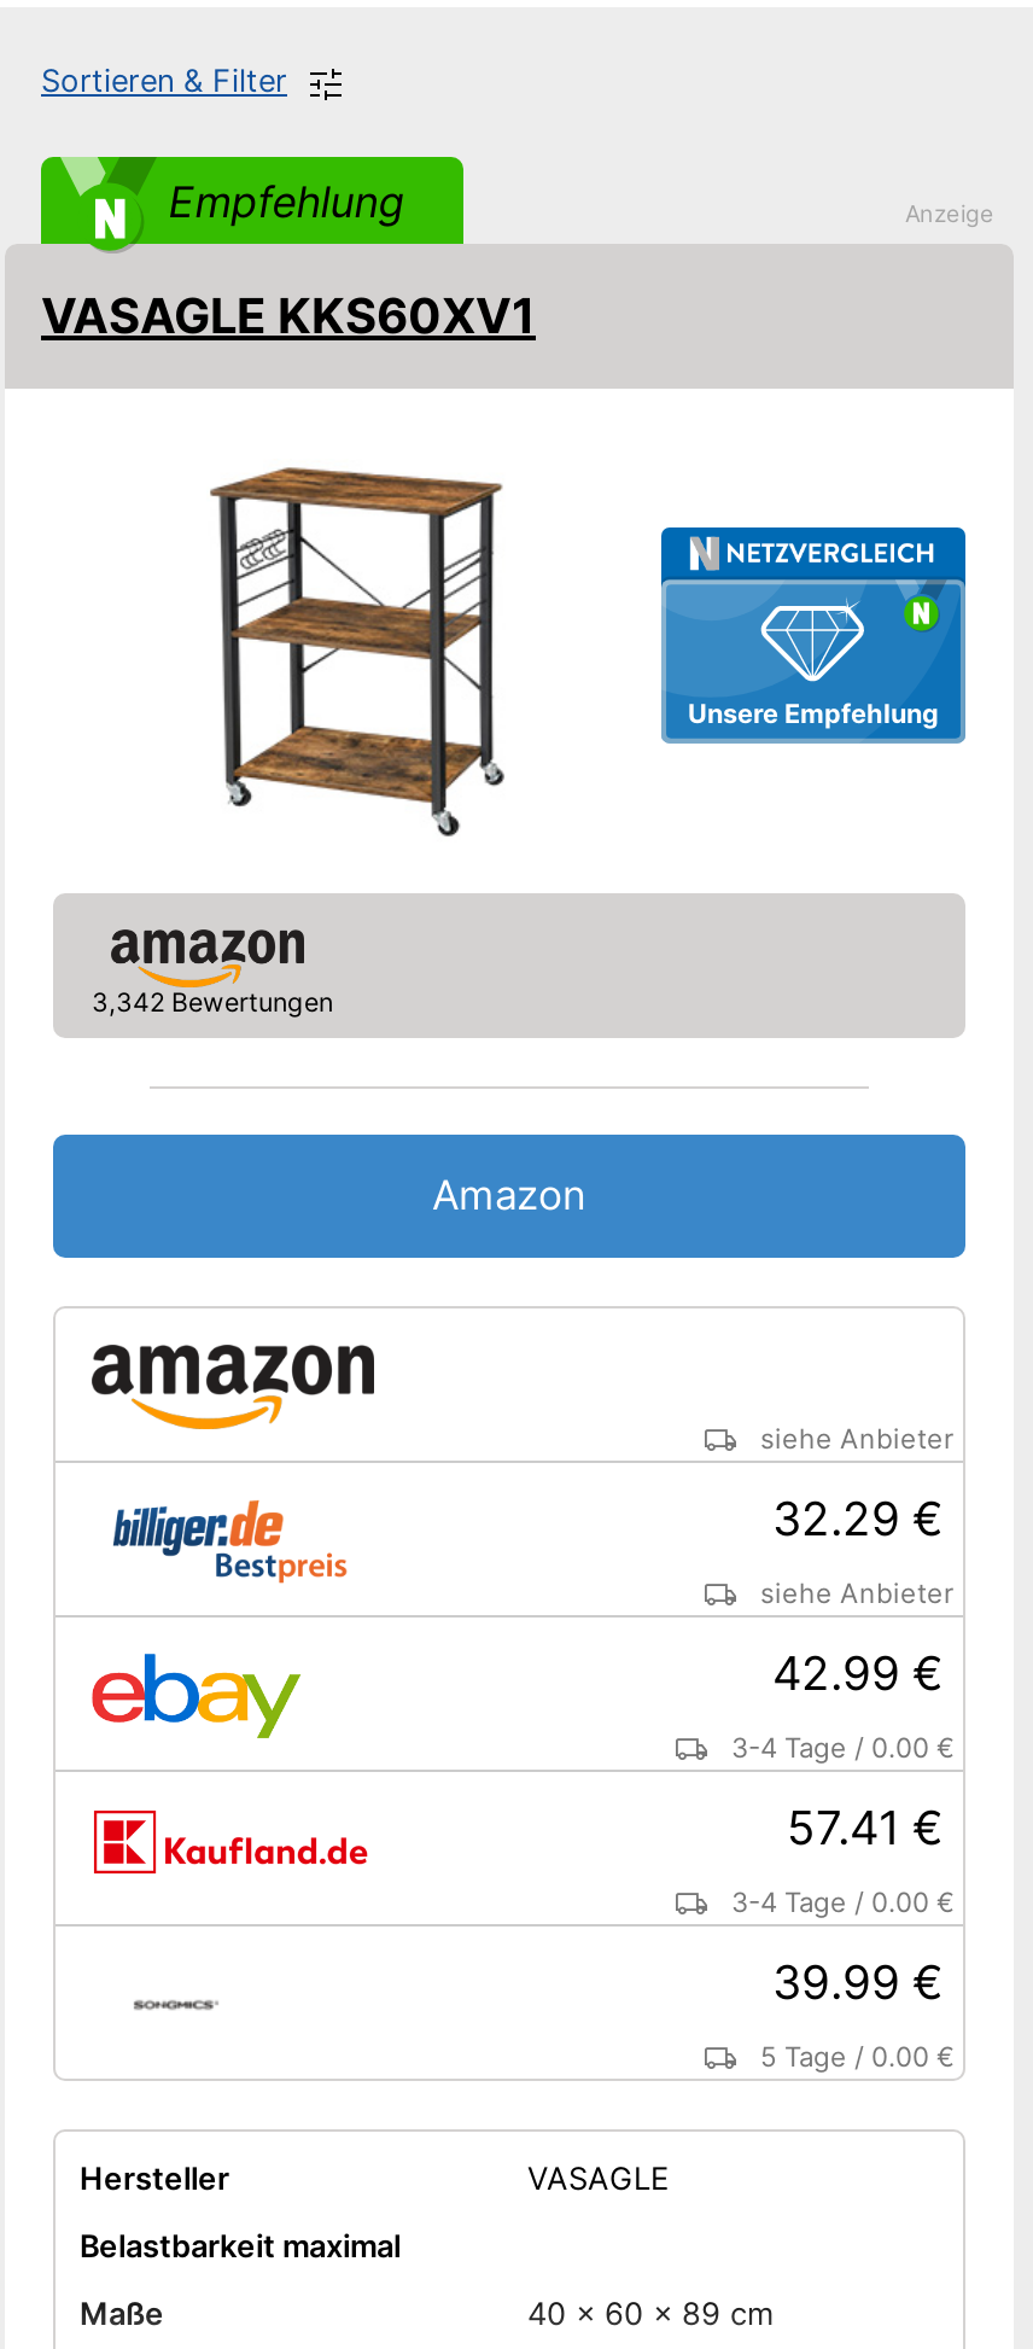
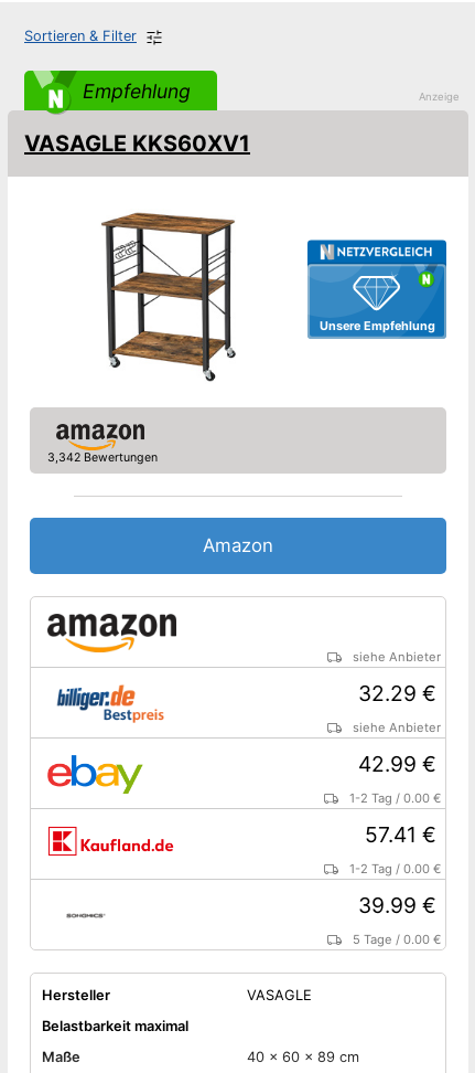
[731,1731,953,1765] 3-4 Tage / 0.00 € -> [349,790,441,806] 1-2 Tag / 0.00 €
[731,1885,953,1919] 3-4 Tage / 0.00 € -> [349,861,441,877] 1-2 Tag / 0.00 €

